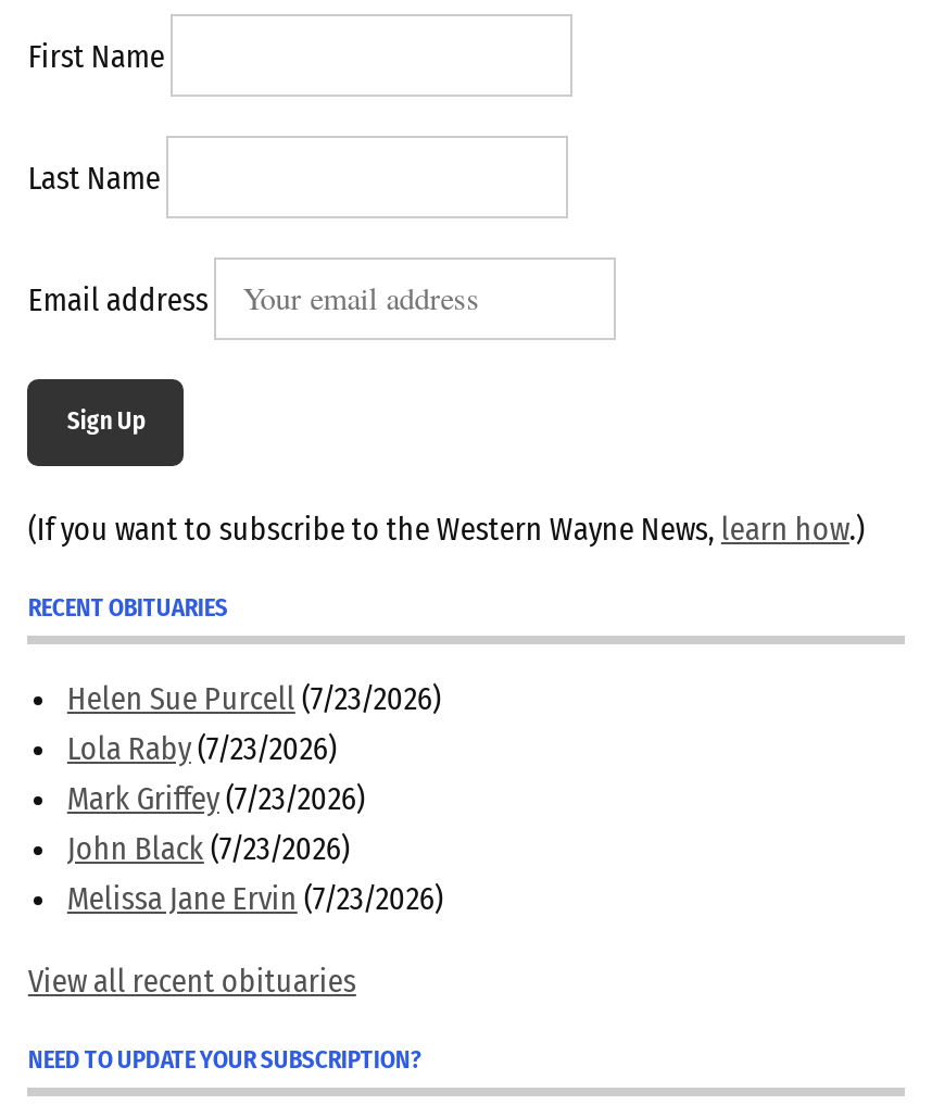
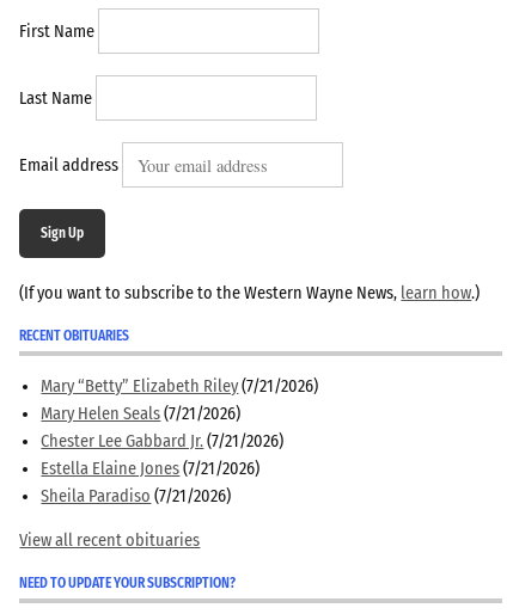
[67,682,443,919] Helen Sue Purcell (7/23/2026) | Lola Raby (7/23/2026) | Mark Griffey (7/23/2026) | John Black (7/23/2026) | Melissa Jane Ervin (7/23/2026) -> [41,376,319,506] Mary “Betty” Elizabeth Riley (7/21/2026) | Mary Helen Seals (7/21/2026) | Chester Lee Gabbard Jr. (7/21/2026) | Estella Elaine Jones (7/21/2026) | Sheila Paradiso (7/21/2026)

